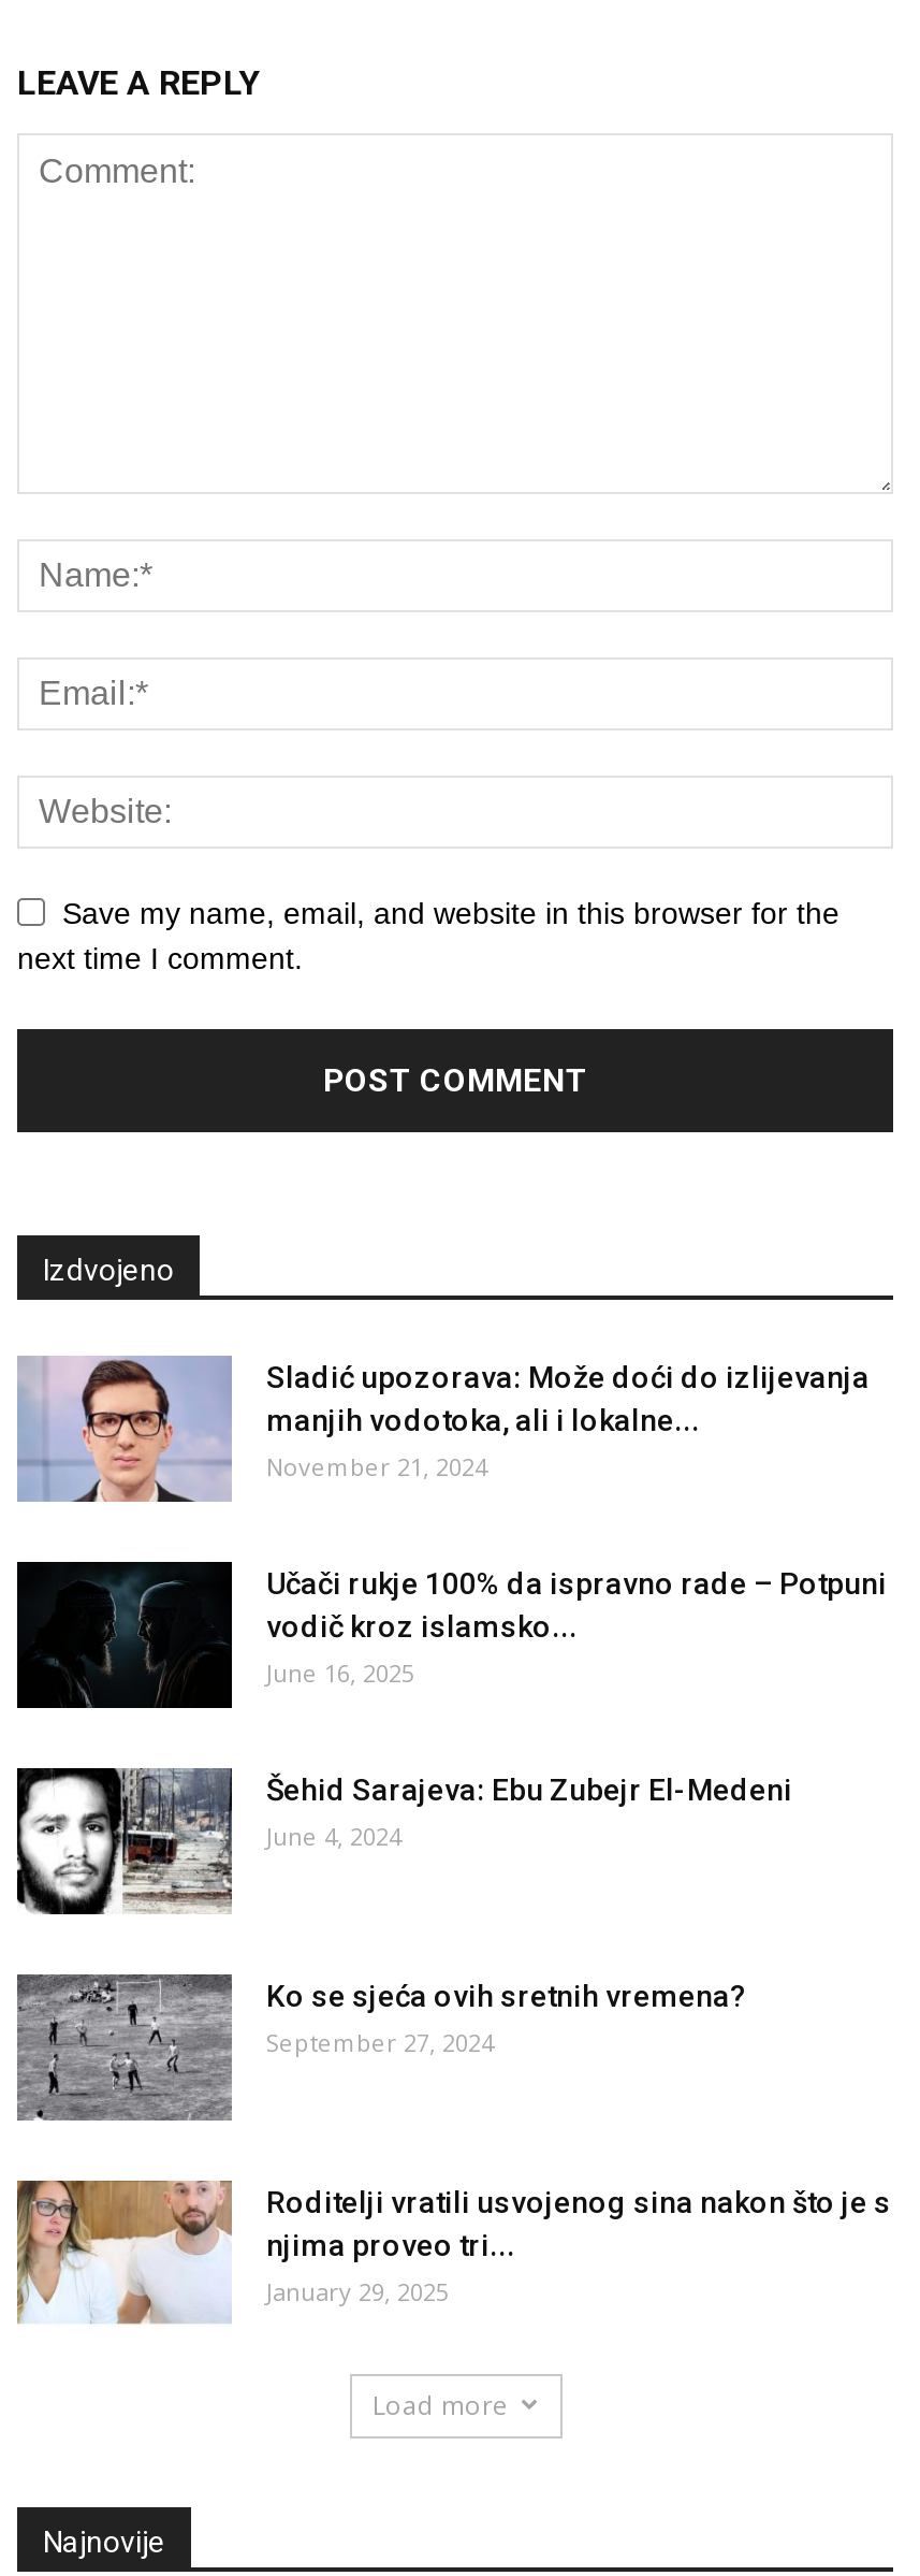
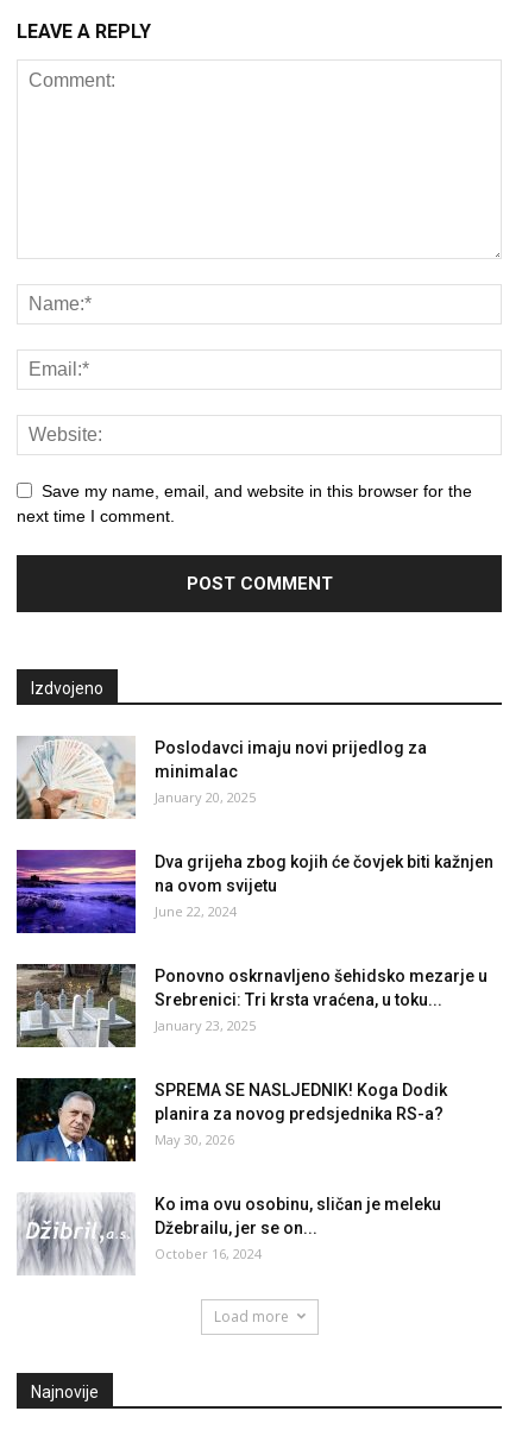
[17,1356,870,1506] [image] | Sladić upozorava: Može doći do izlijevanja | manjih vodotoka, ali i lokalne... | November 21, 2024 -> [15,736,427,820] [image] | Poslodavci imaju novi prijedlog za | minimalac | January 20, 2025
[15,1560,887,1712] [image] | Učači rukje 100% da ispravno rade – Potpuni | vodič kroz islamsko... | June 16, 2025 -> [15,849,493,934] [image] | Dva grijeha zbog kojih će čovjek biti kažnjen | na ovom svijetu | June 22, 2024
[15,1766,792,1919] [image] | Šehid Sarajeva: Ebu Zubejr El-Medeni | June 4, 2024 -> [15,963,488,1048] [image] | Ponovno oskrnavljeno šehidsko mezarje u | Srebrenici: Tri krsta vraćena, u toku... | January 23, 2025
[15,1972,747,2125] [image] | Ko se sjeća ovih sretnih vremena? | September 27, 2024 -> [15,1077,447,1163] [image] | SPREMA SE NASLJEDNIK! Koga Dodik | planira za novog predsjednika RS-a? | May 30, 2026
[15,2179,891,2329] [image] | Roditelji vratili usvojenog sina nakon što je s | njima proveo tri... | January 29, 2025 -> [17,1192,441,1275] [image] | Ko ima ovu osobinu, sličan je meleku | Džebrailu, jer se on... | October 16, 2024

